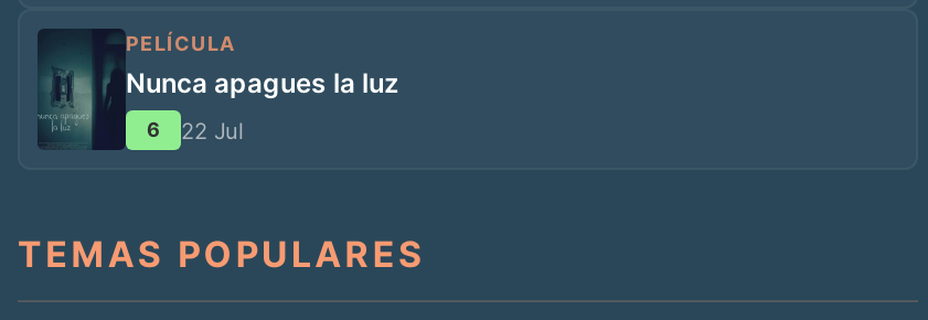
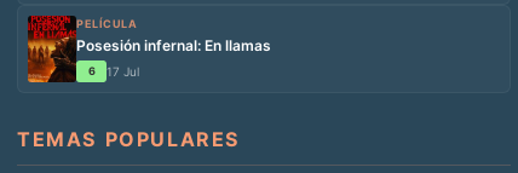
[38,29,399,150] [image] | Nunca apagues la luz -> [27,15,271,83] [image] | Posesión infernal: En llamas
[147,117,243,143] 6 22 Jul -> [88,64,139,79] 6 17 Jul

